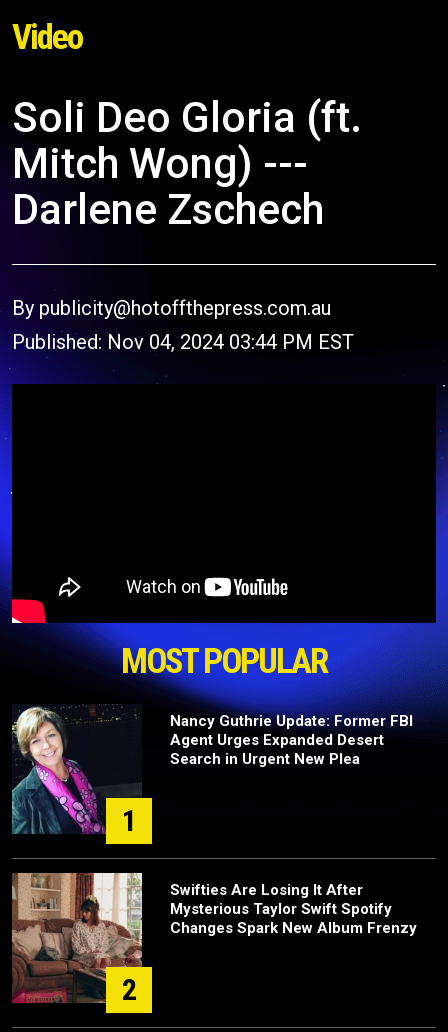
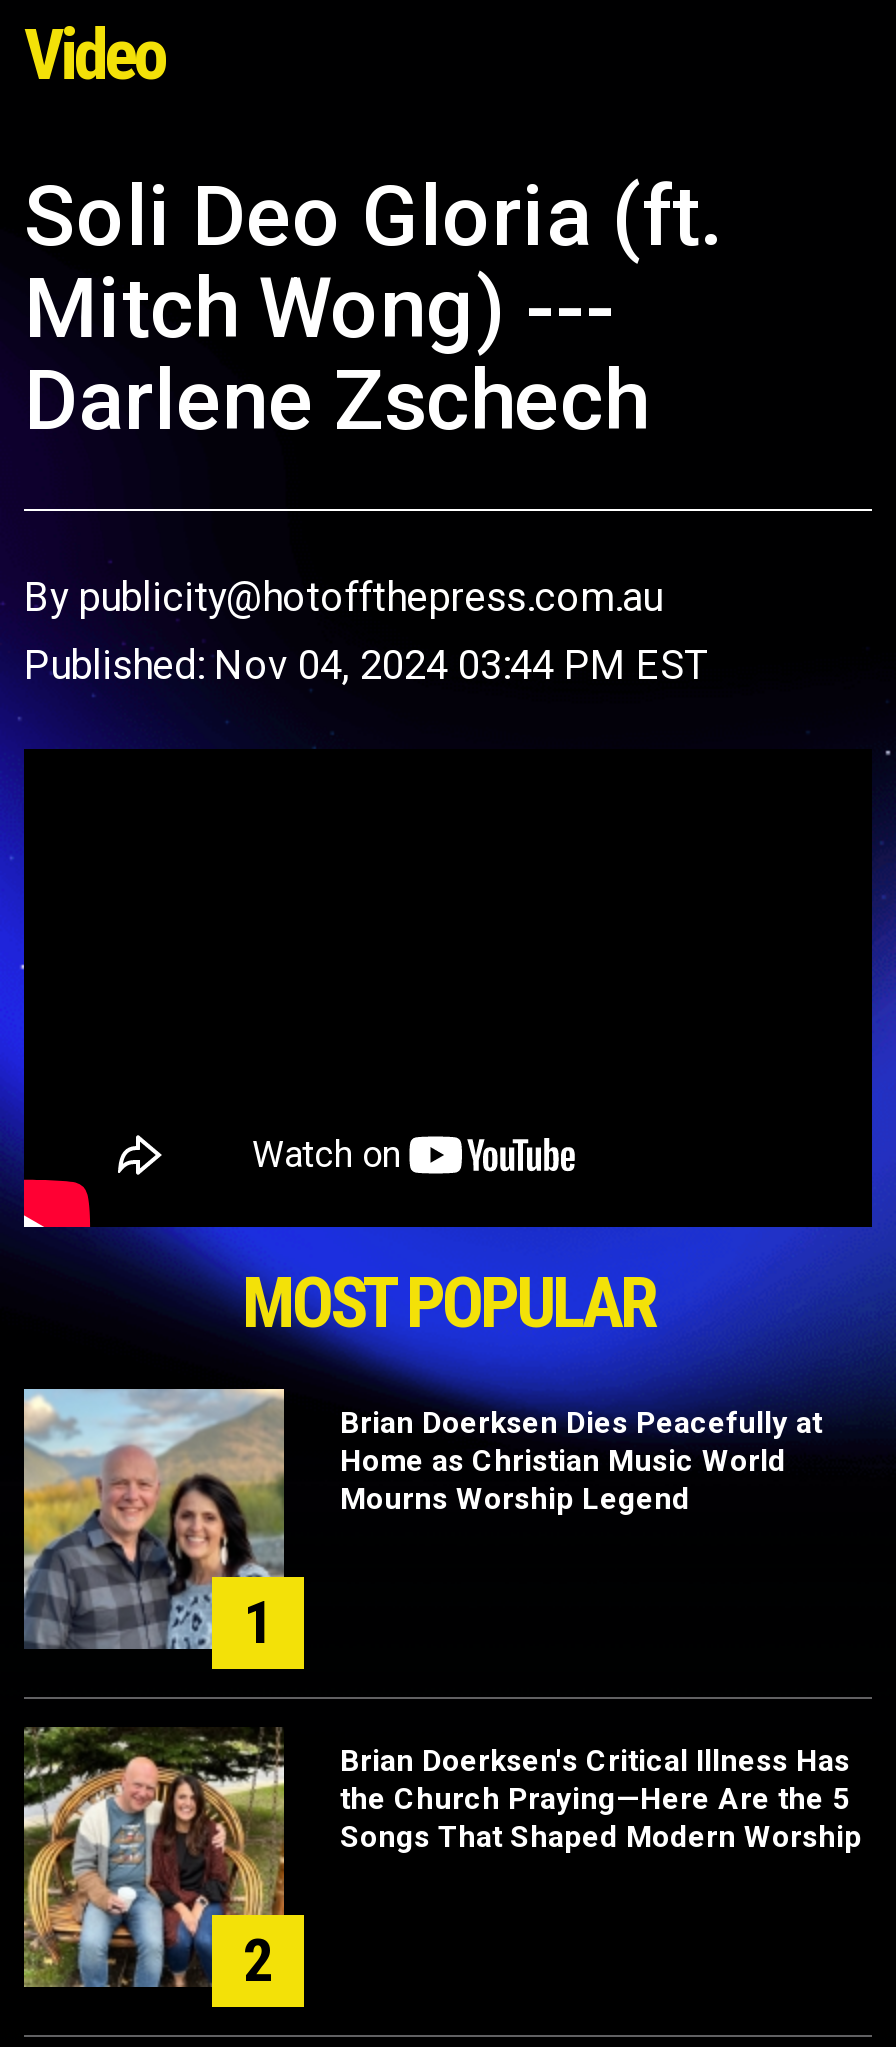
[12,704,413,834] [image] | Nancy Guthrie Update: Former FBI | Agent Urges Expanded Desert | Search in Urgent New Plea -> [22,1387,822,1651] [image] | Brian Doerksen Dies Peacefully at | Home as Christian Music World | Mourns Worship Legend
[12,872,417,1004] [image] | Swifties Are Losing It After | Mysterious Taylor Swift Spotify | Changes Spark New Album Frenzy -> [22,1727,862,1989] [image] | Brian Doerksen's Critical Illness Has | the Church Praying—Here Are the 5 | Songs That Shaped Modern Worship

